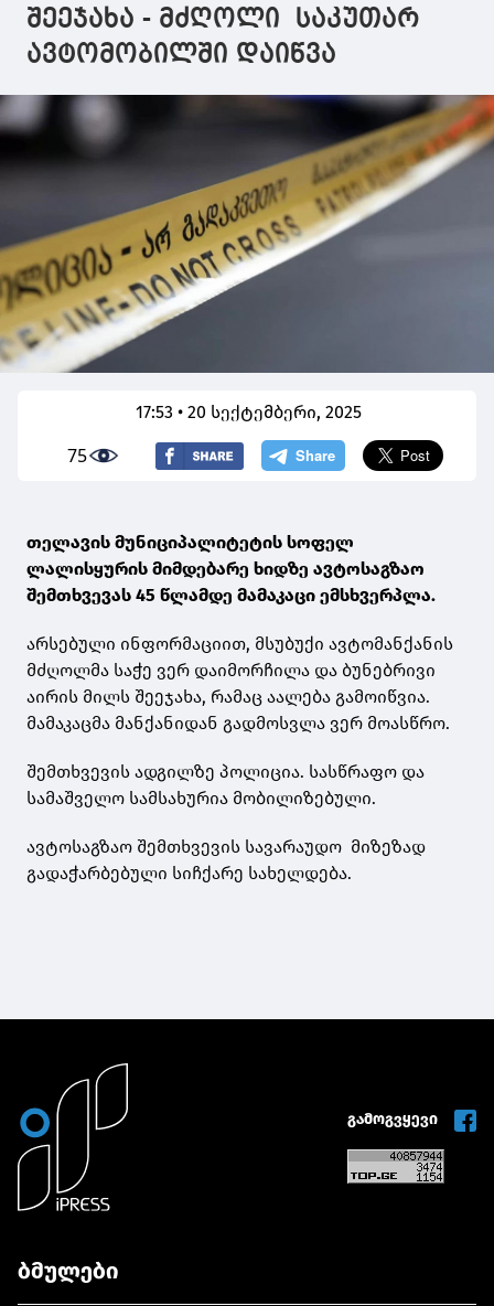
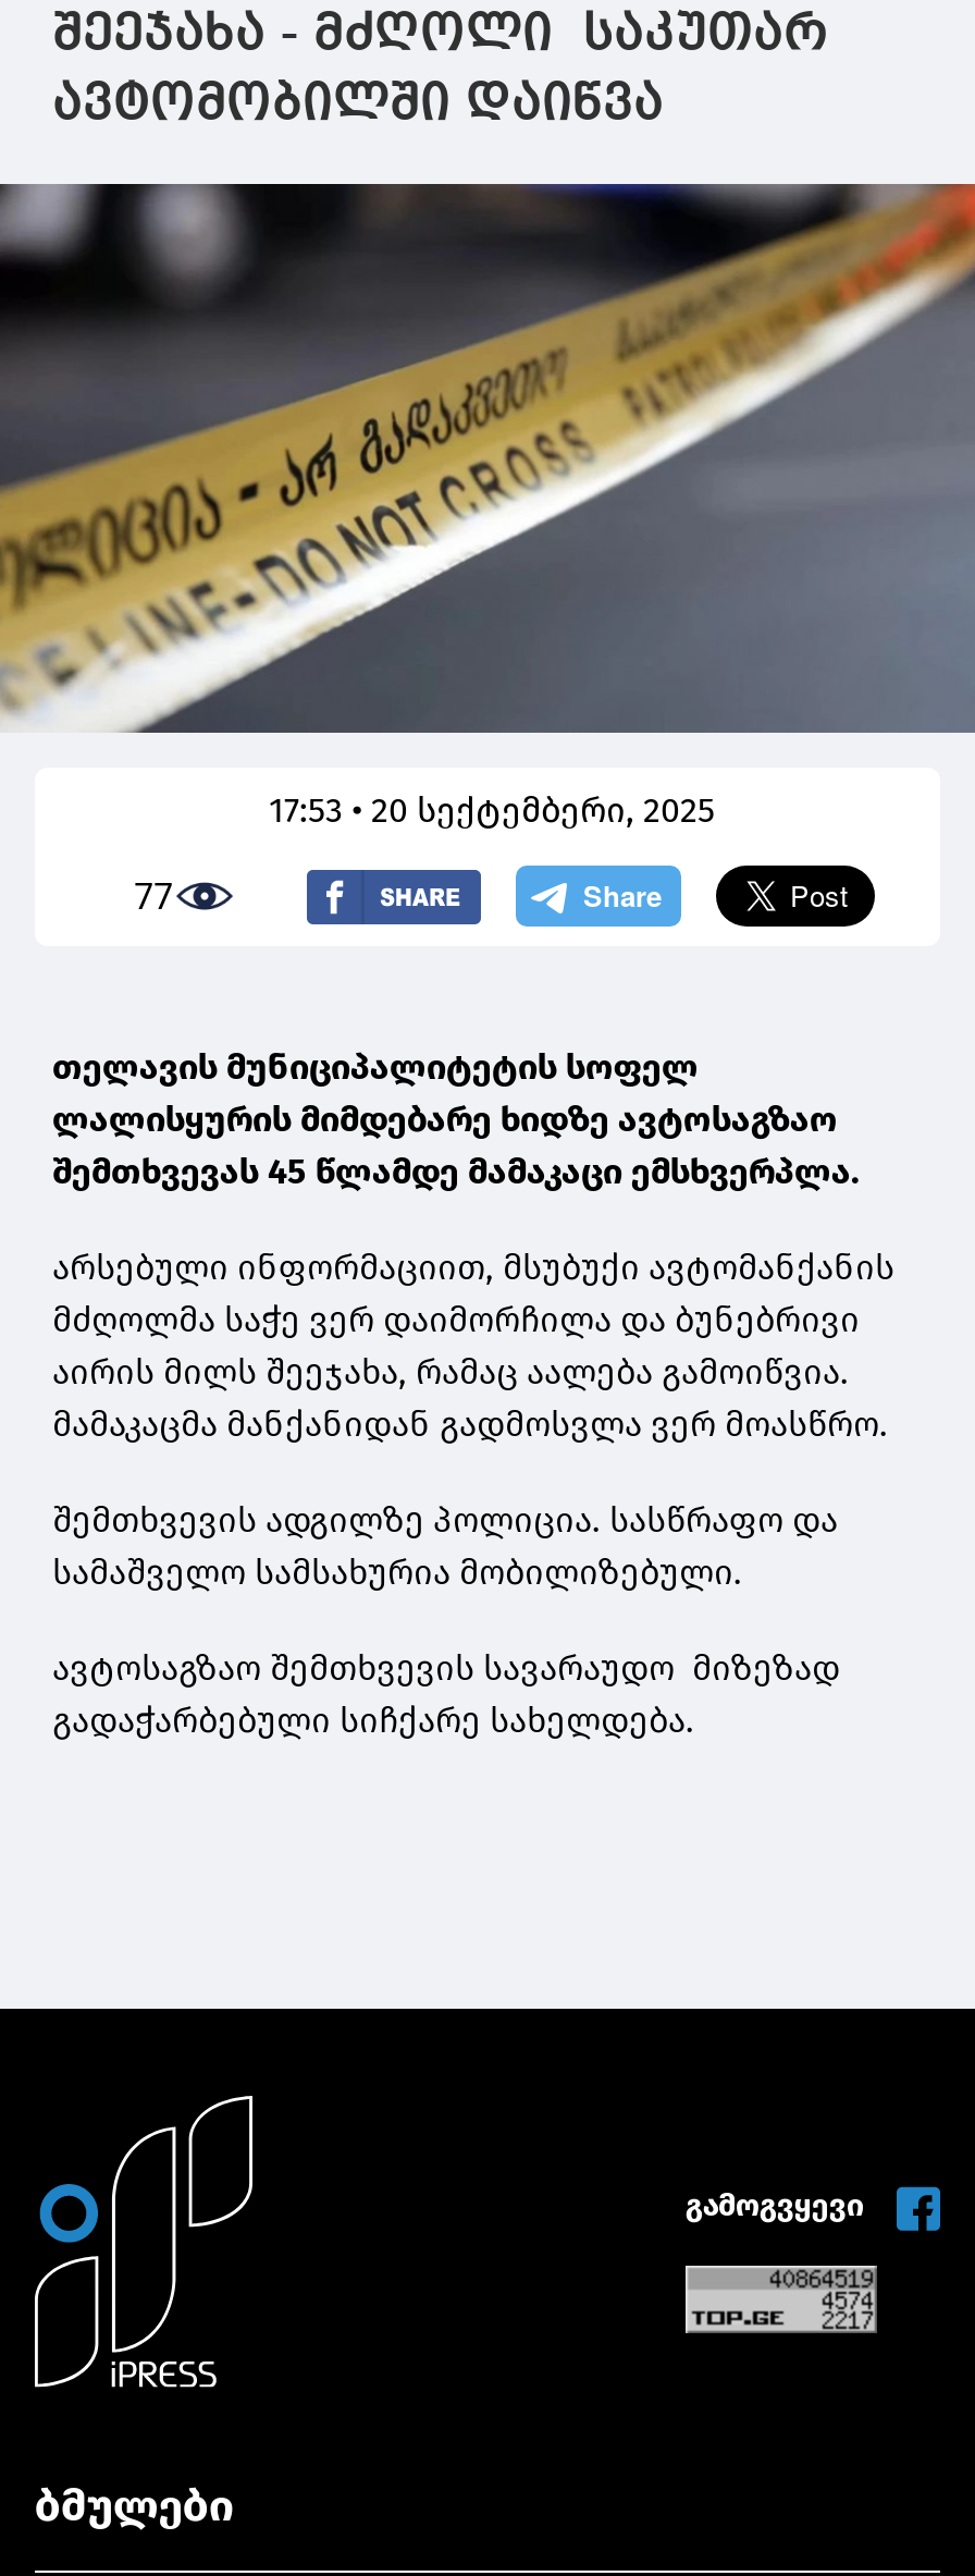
[68,444,88,468] 75 -> [134,873,173,921] 77

